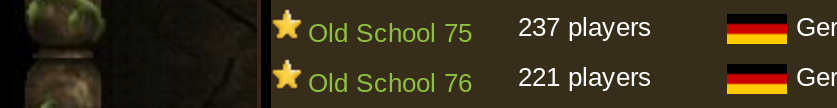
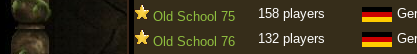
[308,12,652,48] Old School 75 237 players -> [152,6,324,24] Old School 75 158 players
[308,62,652,98] Old School 76 221 players -> [152,31,324,49] Old School 76 132 players

